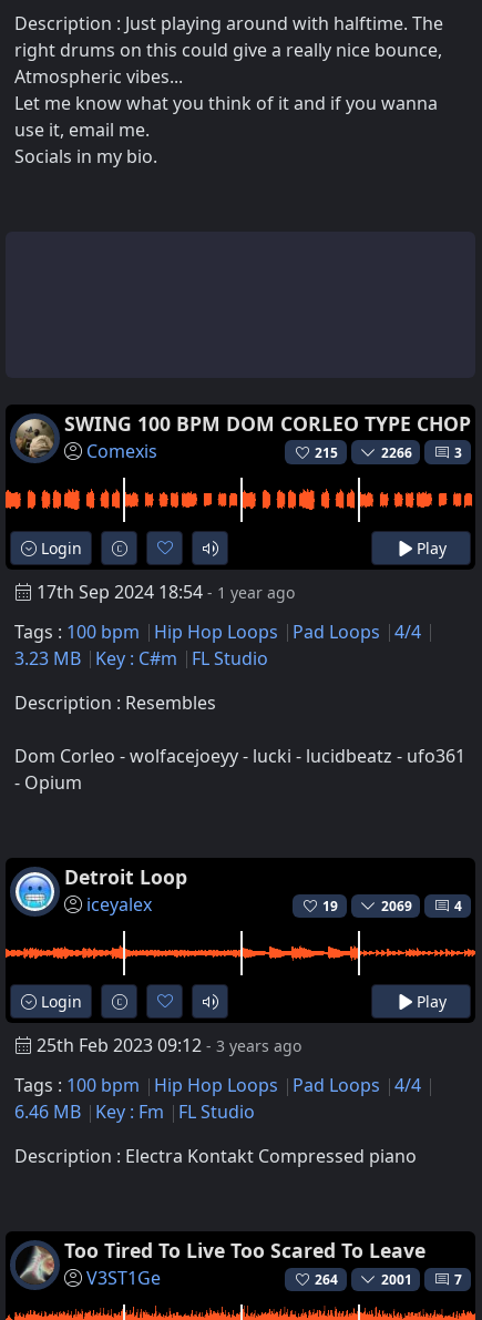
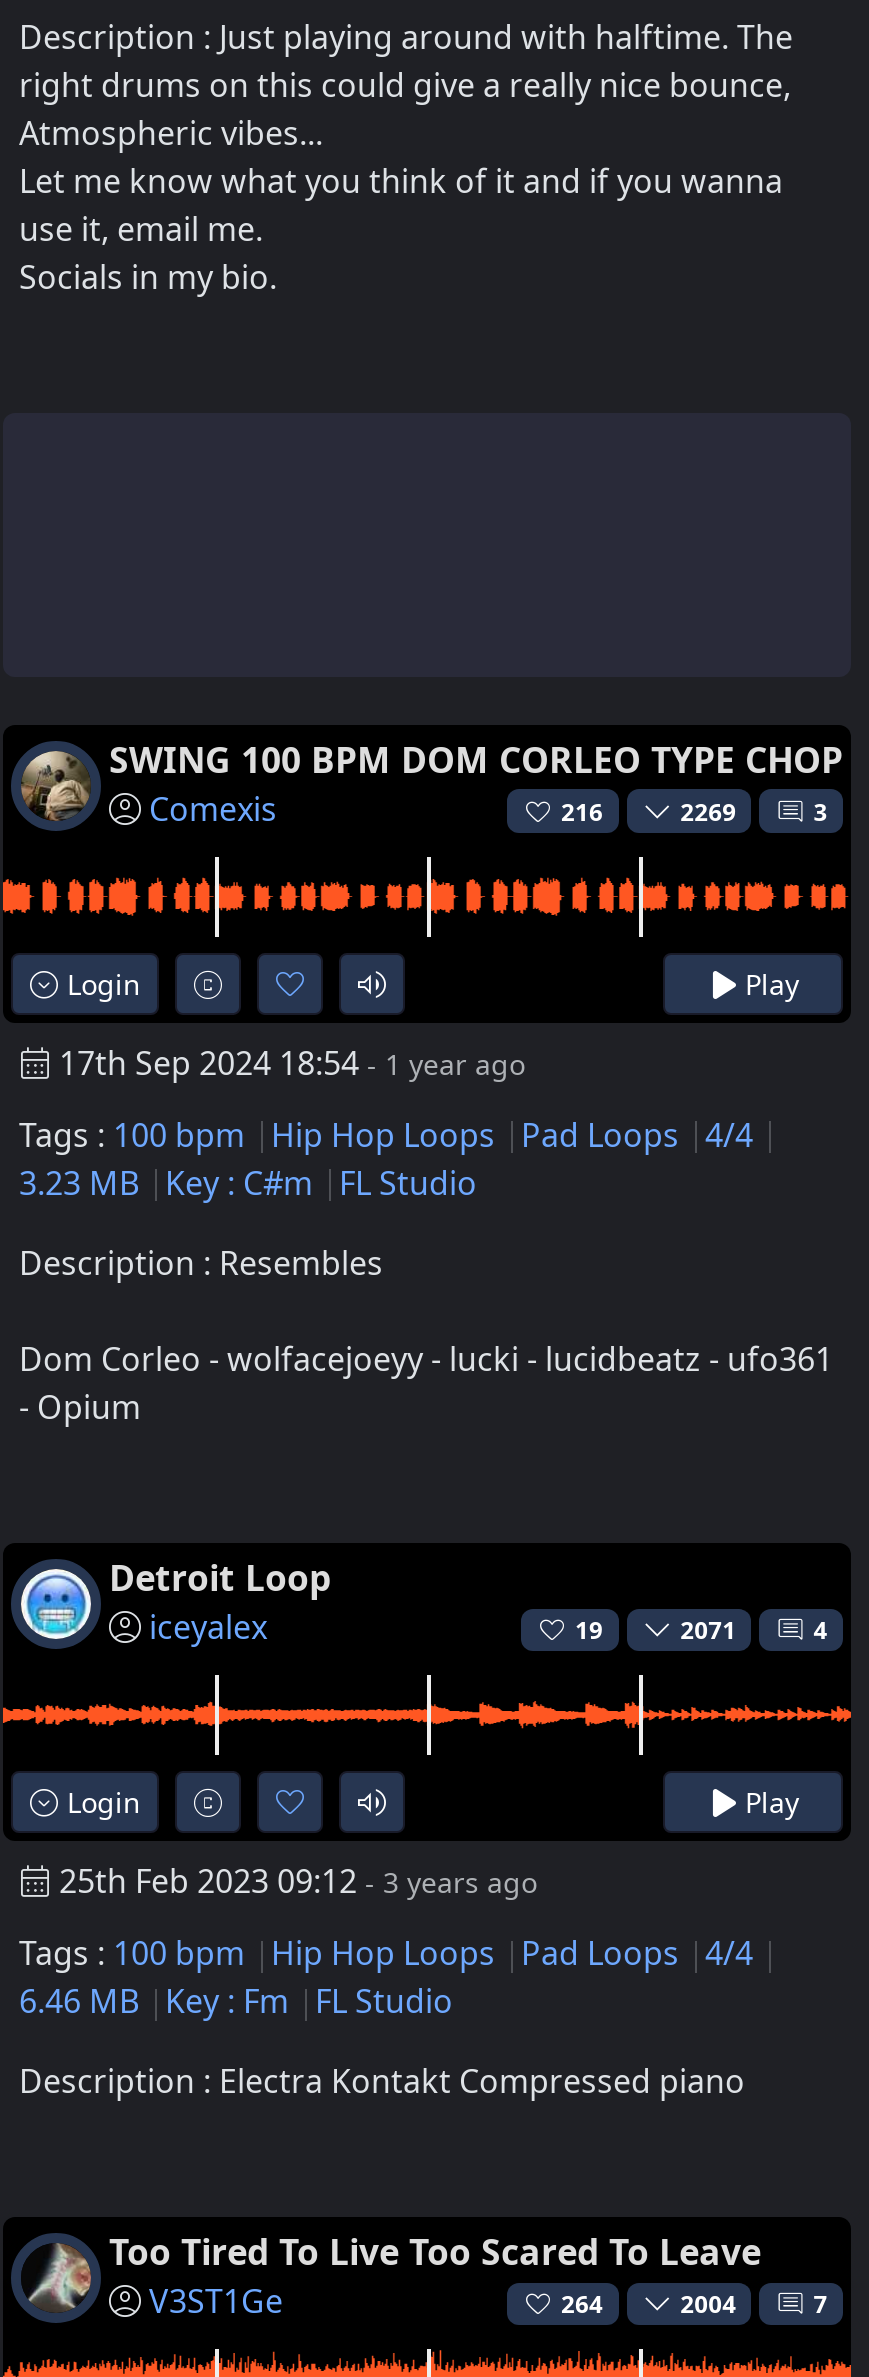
[315,443,338,462] 215 -> [561,794,603,828] 216
[381,443,412,462] 2266 -> [680,794,736,828] 2269
[381,896,412,915] 2069 -> [680,1612,736,1646] 2071
[381,1270,412,1289] 2001 -> [680,2287,736,2321] 2004

